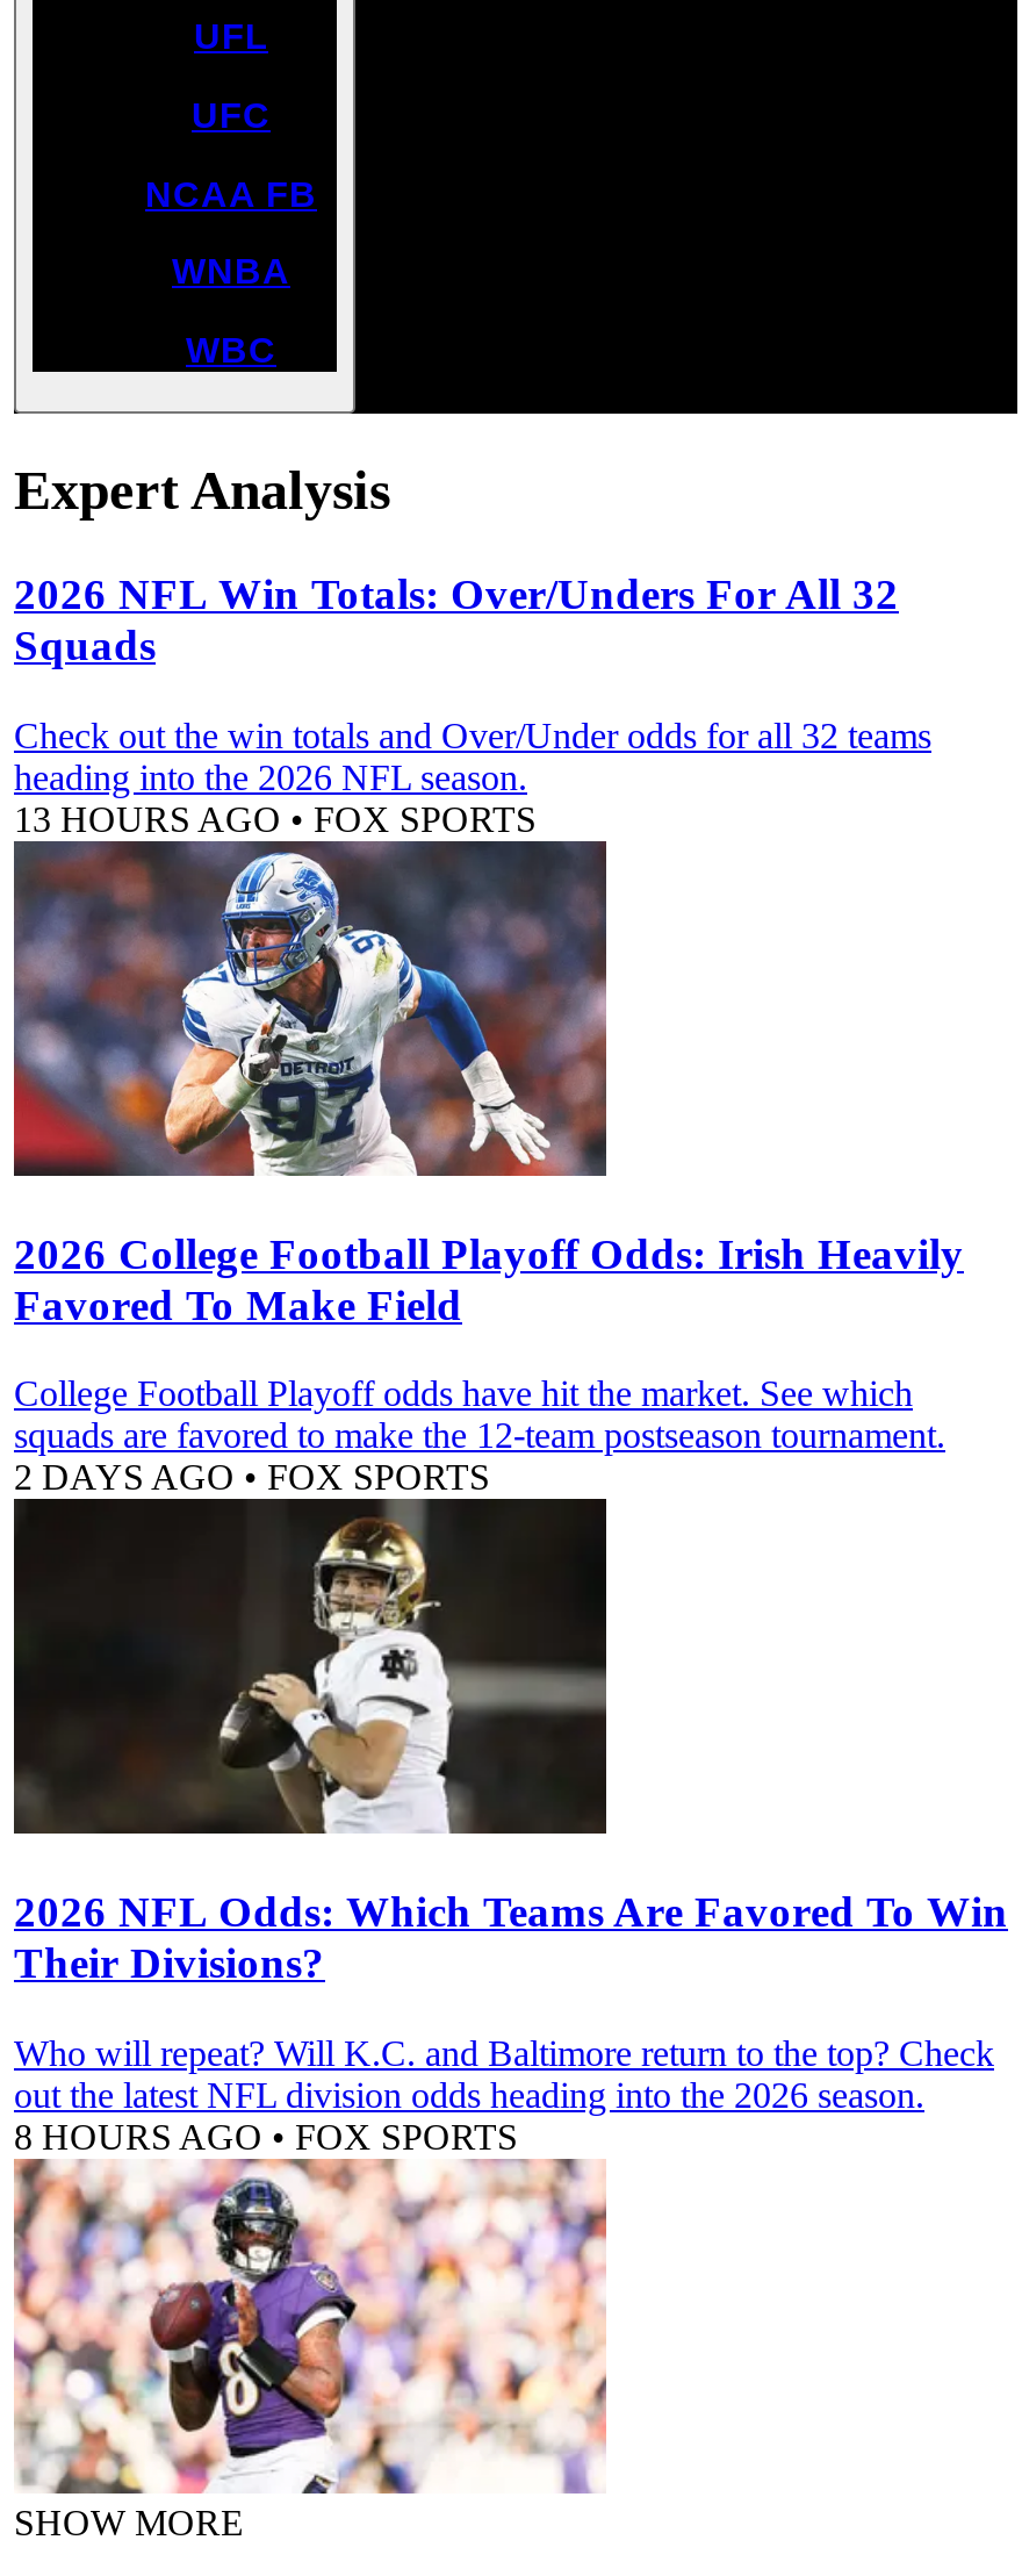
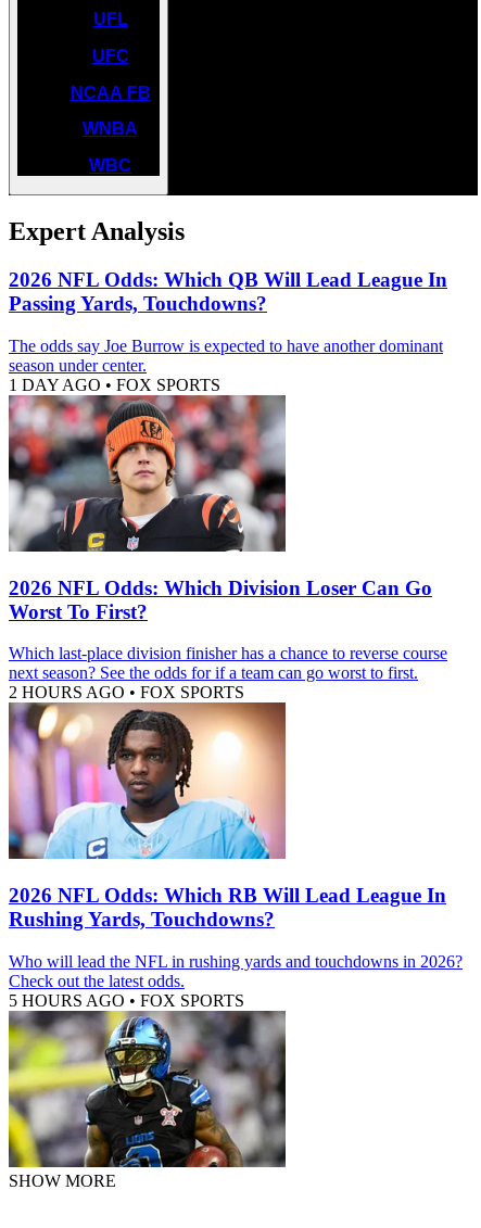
[14,570,899,670] 2026 NFL Win Totals: Over/Unders For All 32 | Squads -> [9,268,447,315] 2026 NFL Odds: Which QB Will Lead League In | Passing Yards, Touchdowns?
[14,716,931,839] Check out the win totals and Over/Under odds for all 32 teams | heading into the 2026 NFL season. | 13 HOURS AGO • FOX SPORTS -> [9,336,443,394] The odds say Joe Burrow is expected to have another dominant | season under center. | 1 DAY AGO • FOX SPORTS
[12,844,964,1328] [image] | 2026 College Football Playoff Odds: Irish Heavily | Favored To Make Field -> [9,395,432,623] [image] | 2026 NFL Odds: Which Division Loser Can Go | Worst To First?
[12,1374,945,1836] [image] | College Football Playoff odds have hit the market. See which | squads are favored to make the 12-team postseason tournament. | 2 DAYS AGO • FOX SPORTS -> [8,644,447,860] [image] | Which last-place division finisher has a chance to reverse course | next season? See the odds for if a team can go worst to first. | 2 HOURS AGO • FOX SPORTS
[14,1887,1008,1987] 2026 NFL Odds: Which Teams Are Favored To Win | Their Divisions? -> [9,884,446,931] 2026 NFL Odds: Which RB Will Lead League In | Rushing Yards, Touchdowns?
[14,2033,994,2156] Who will repeat? Will K.C. and Baltimore return to the top? Check | out the latest NFL division odds heading into the 2026 season. | 8 HOURS AGO • FOX SPORTS -> [9,952,463,1010] Who will lead the NFL in rushing yards and touchdowns in 2026? | Check out the latest odds. | 5 HOURS AGO • FOX SPORTS
[14,2159,609,2496] [image] -> [8,1010,287,1168] [image]

